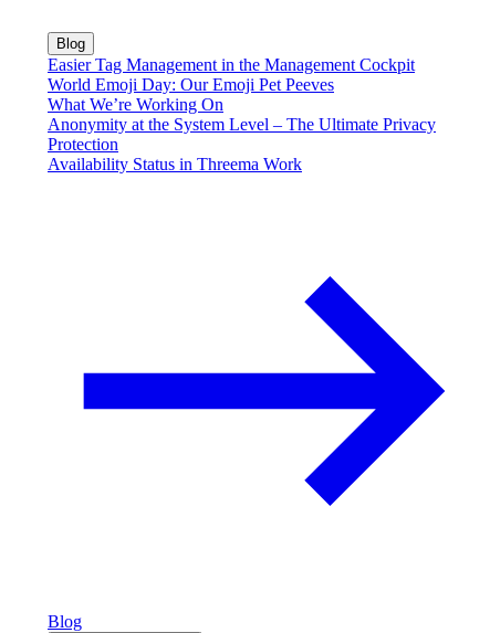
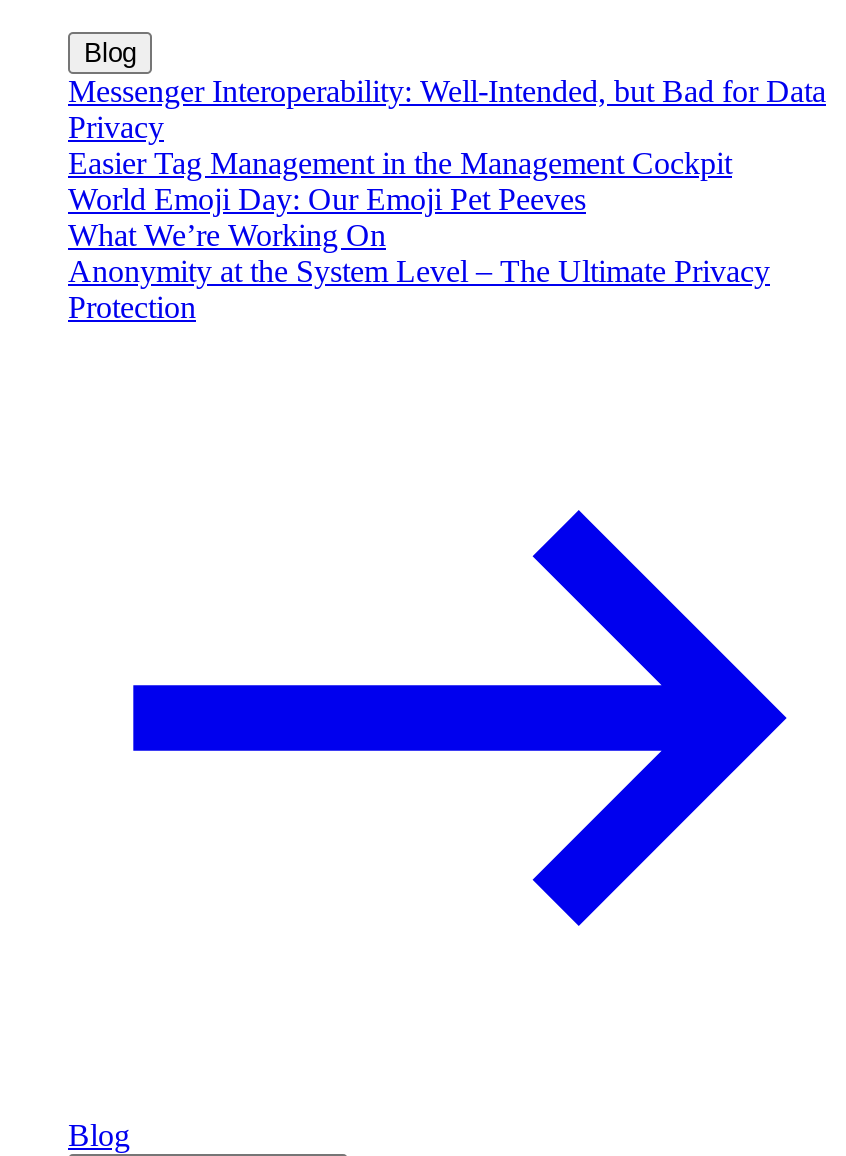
none -> [68,73,826,143] Messenger Interoperability: Well-Intended, but Bad for Data | Privacy
moved [48,55,436,153] -> [68,145,770,323]: Easier Tag Management in the Management Cockpit | World Emoji Day: Our Emoji Pet Peeves | What We’re Working On | Anonymity at the System Level – The Ultimate Privacy | Protection
[48,154,302,173] Availability Status in Threema Work -> none

